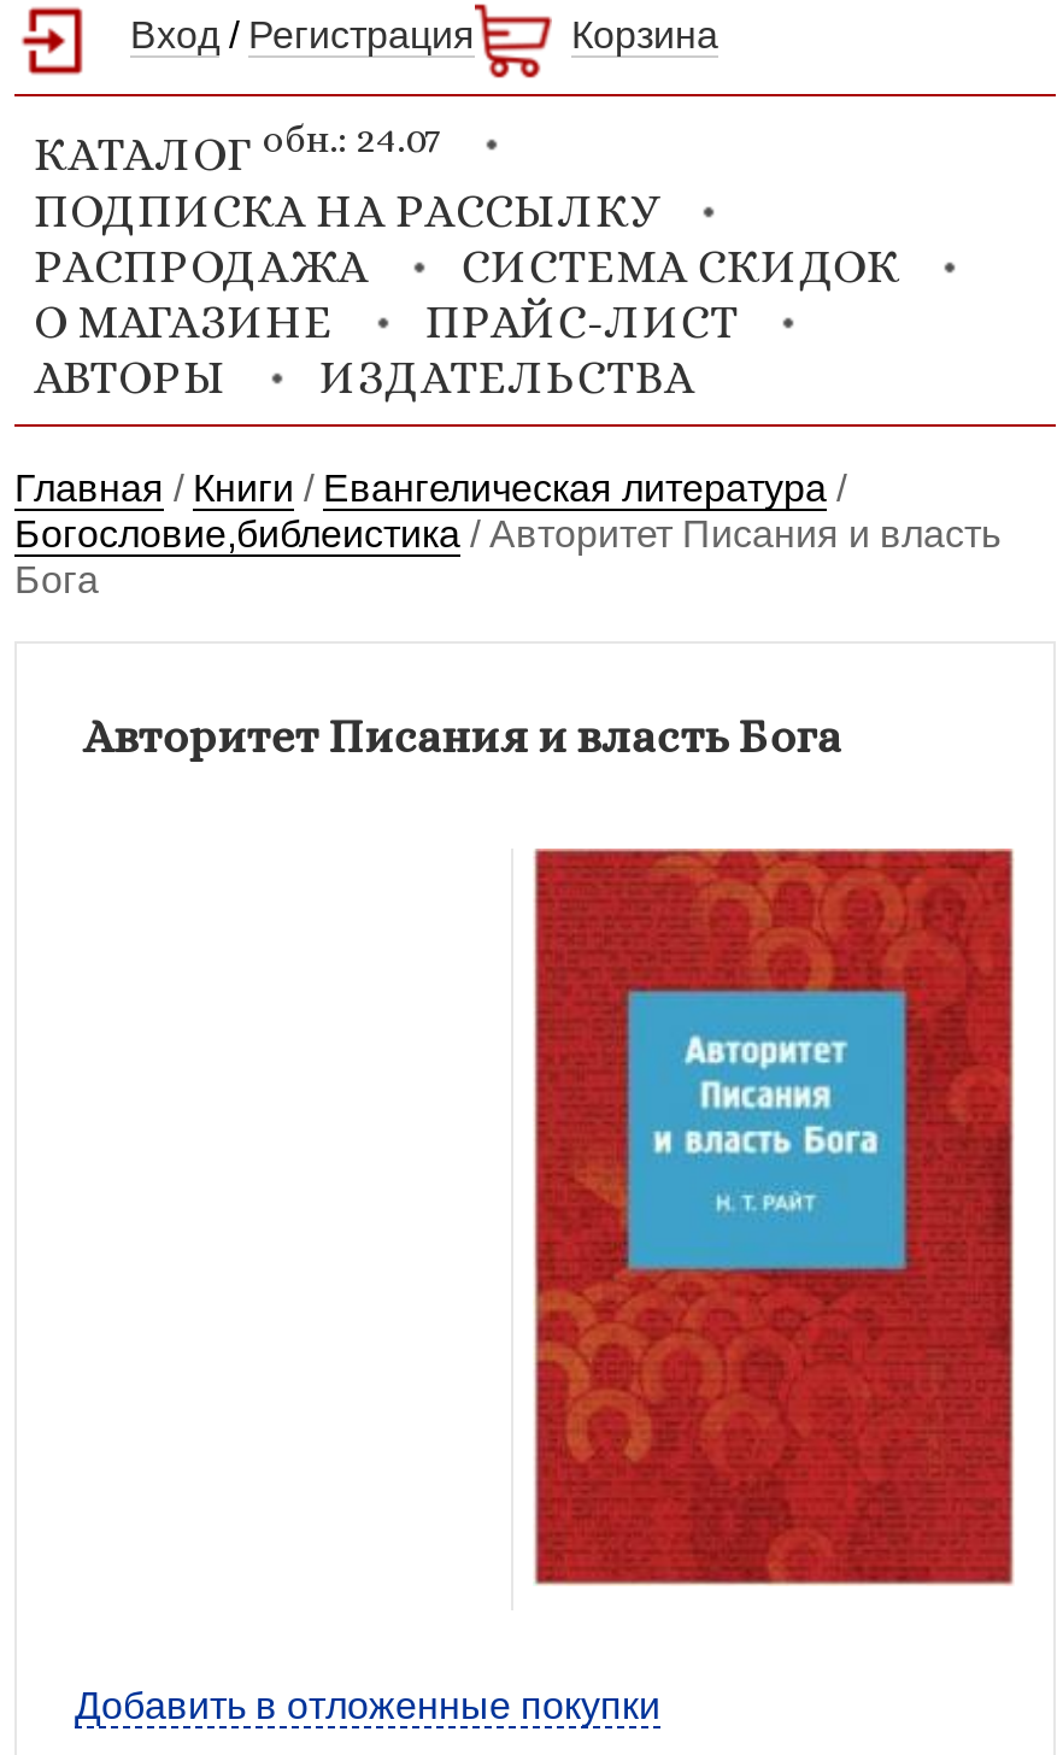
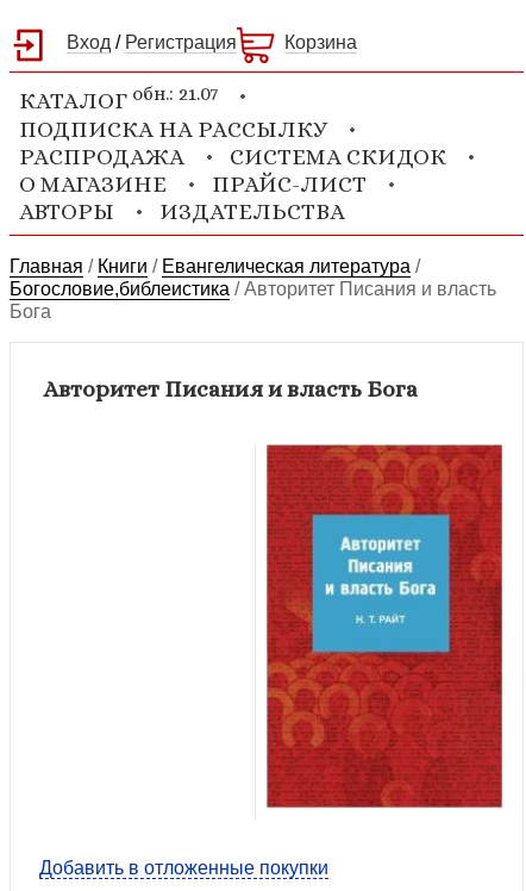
[34,117,441,180] КАТАЛОГ обн.: 24.07 -> [19,83,218,114] КАТАЛОГ обн.: 21.07

